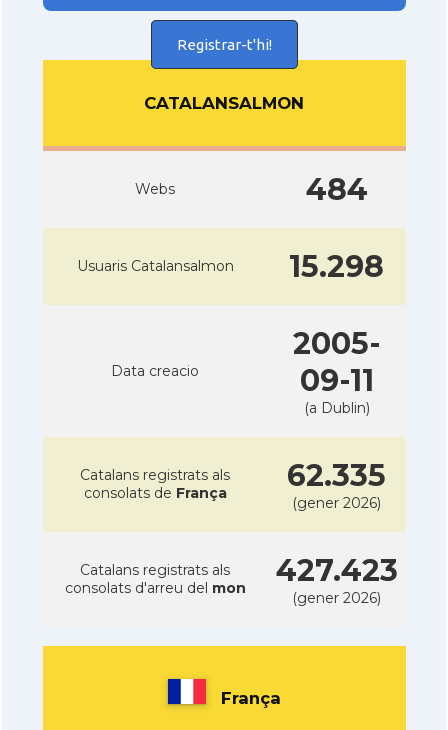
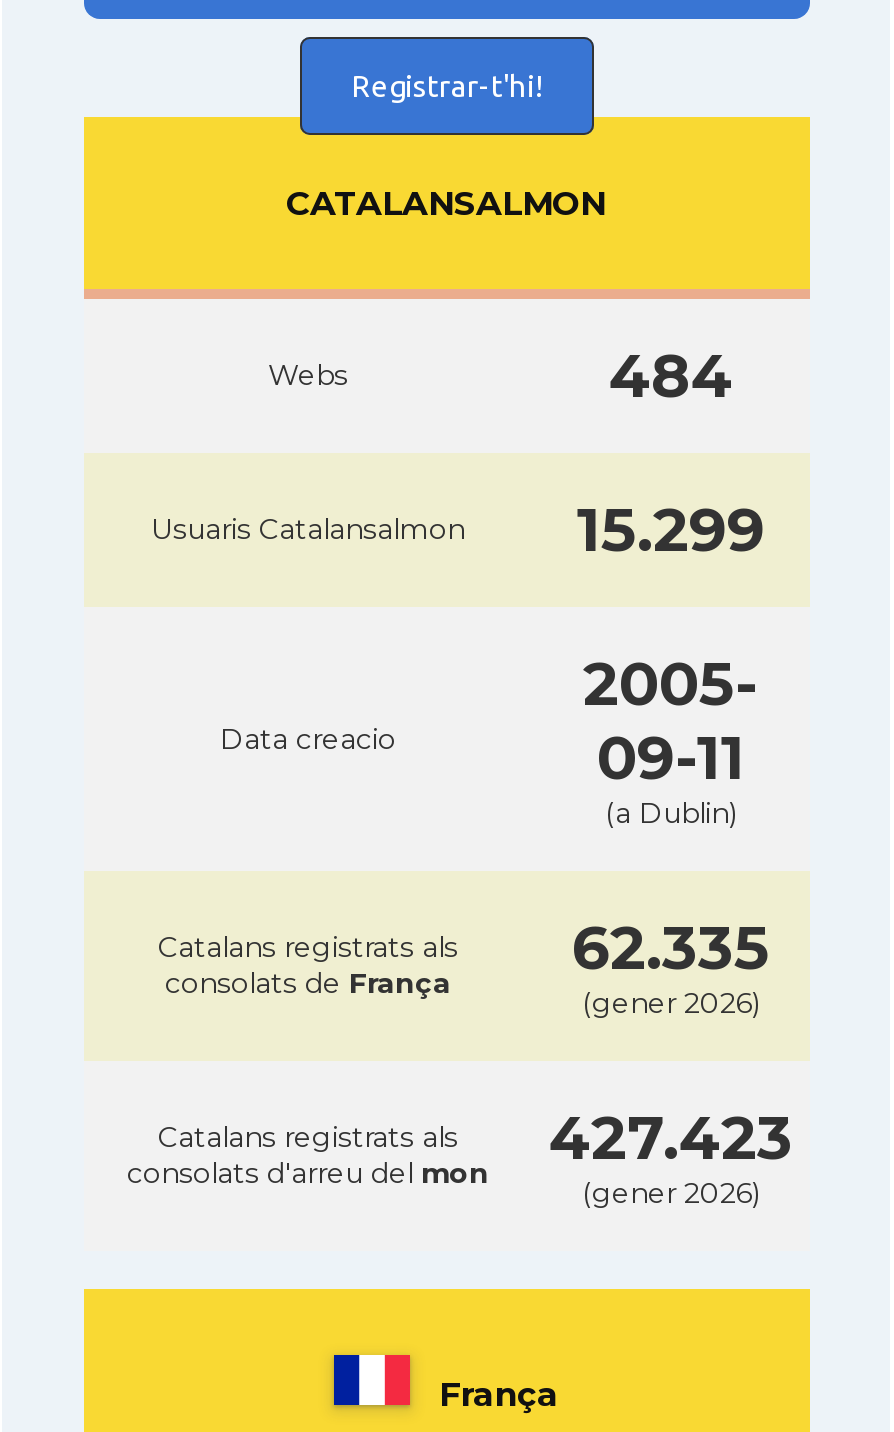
[289,248,384,285] 15.298 -> [577,493,765,567] 15.299

